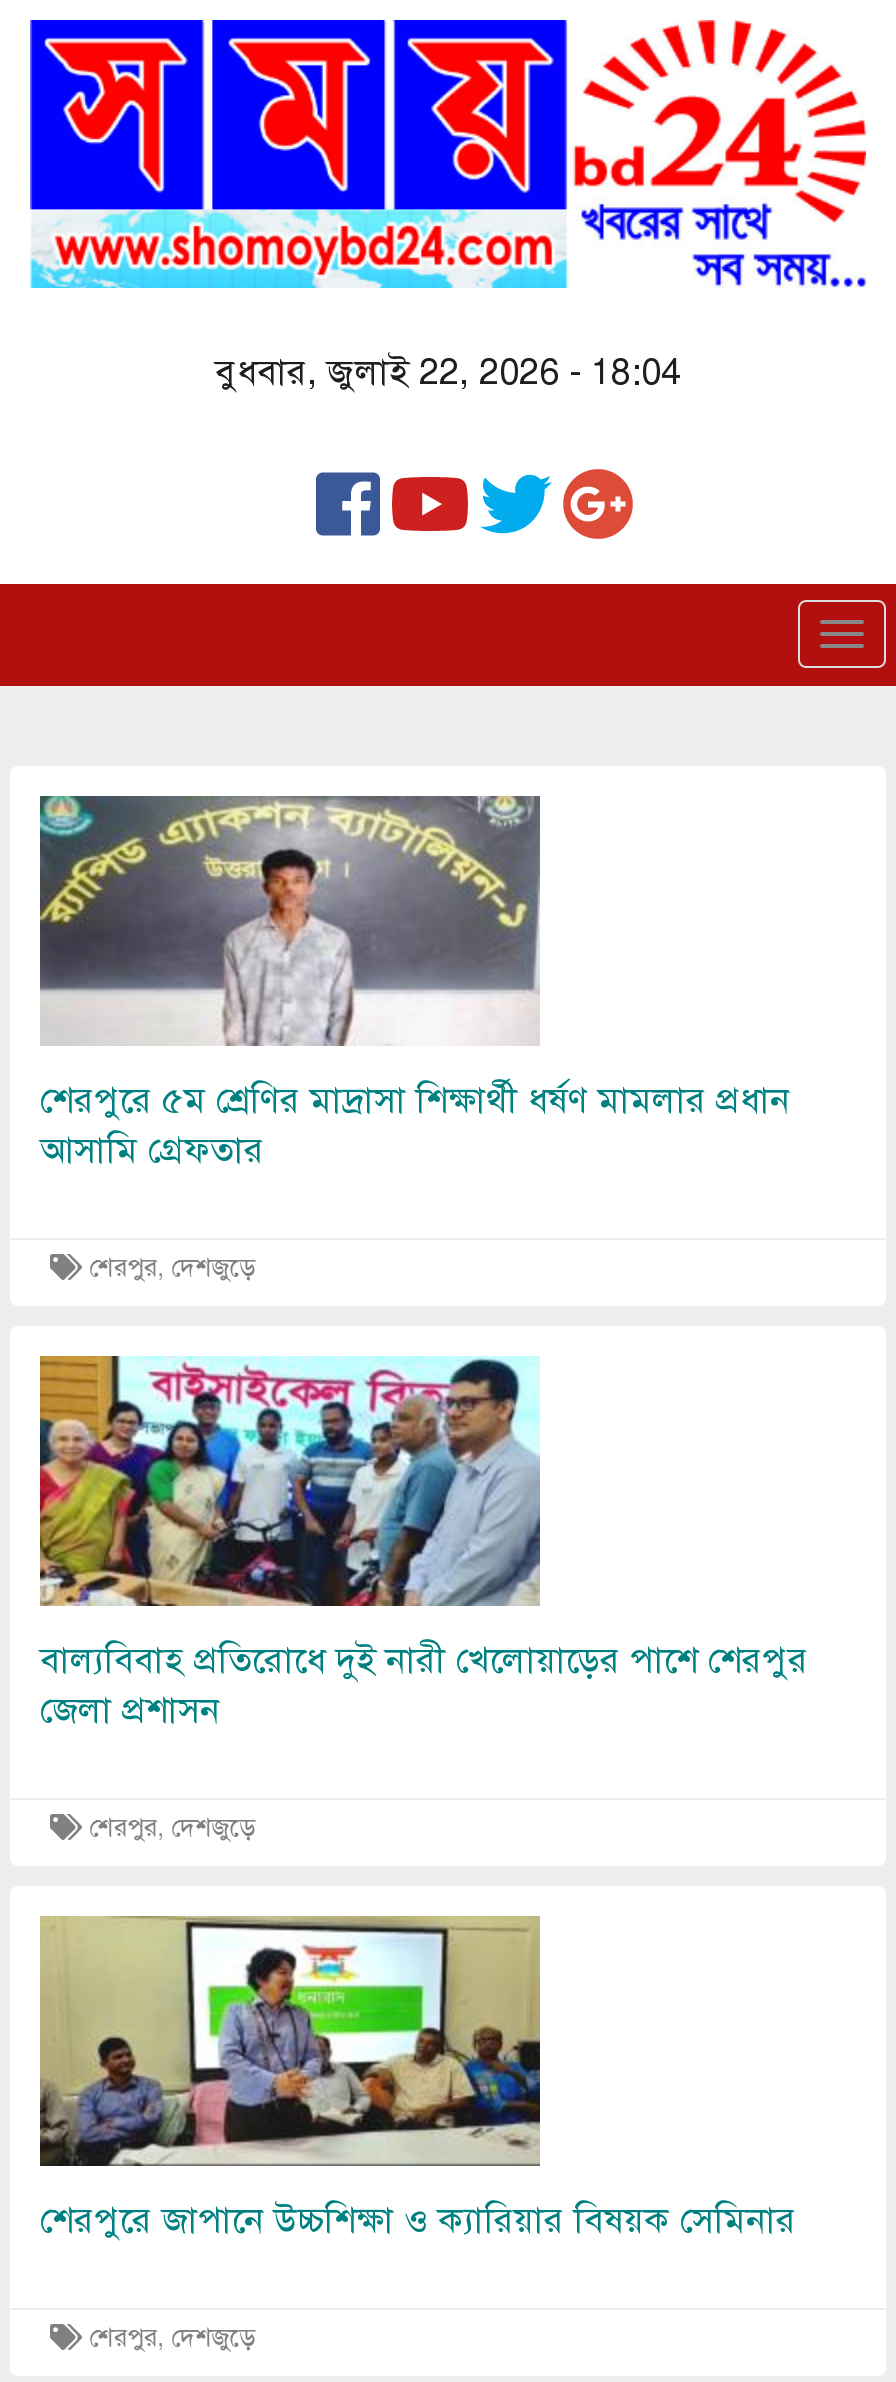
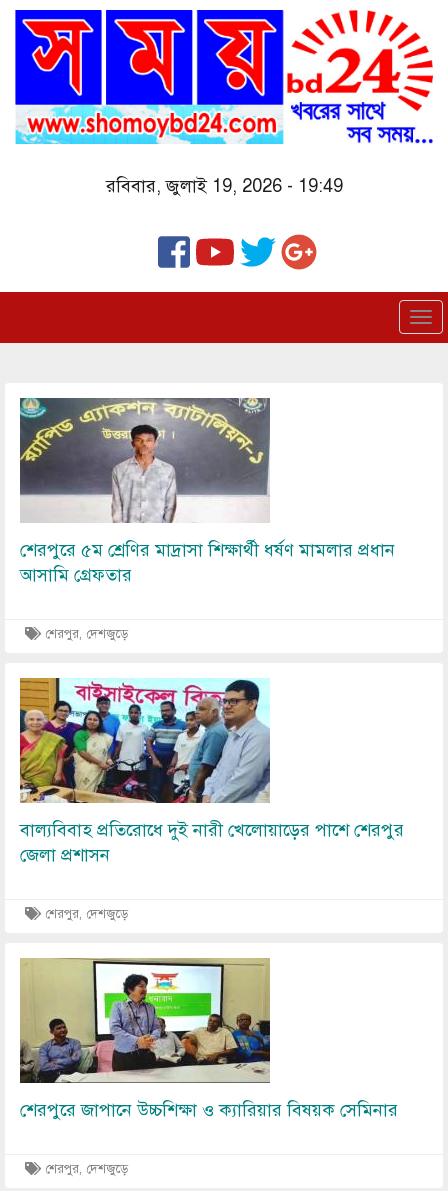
[215,350,681,394] বুধবার, জুলাই 22, 2026 - 18:04 -> [105,175,342,197] রবিবার, জুলাই 19, 2026 - 19:49

